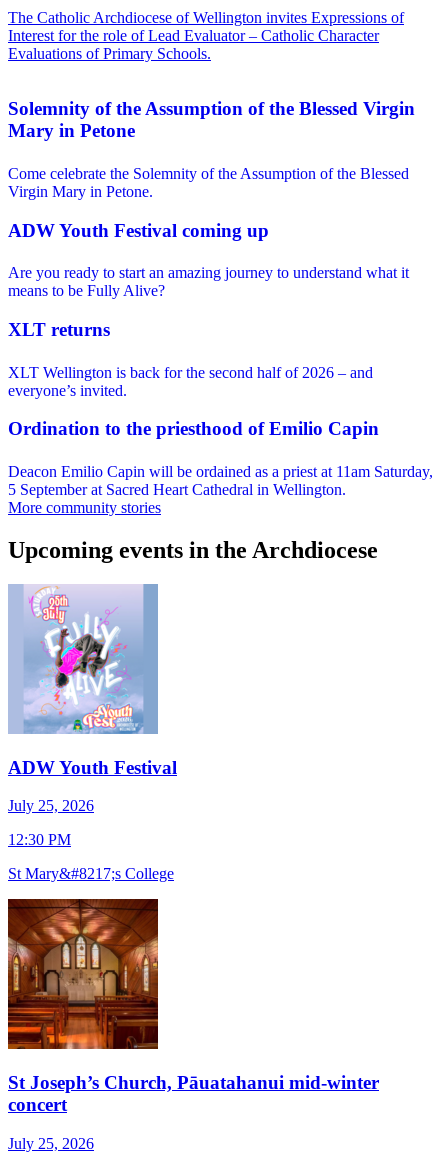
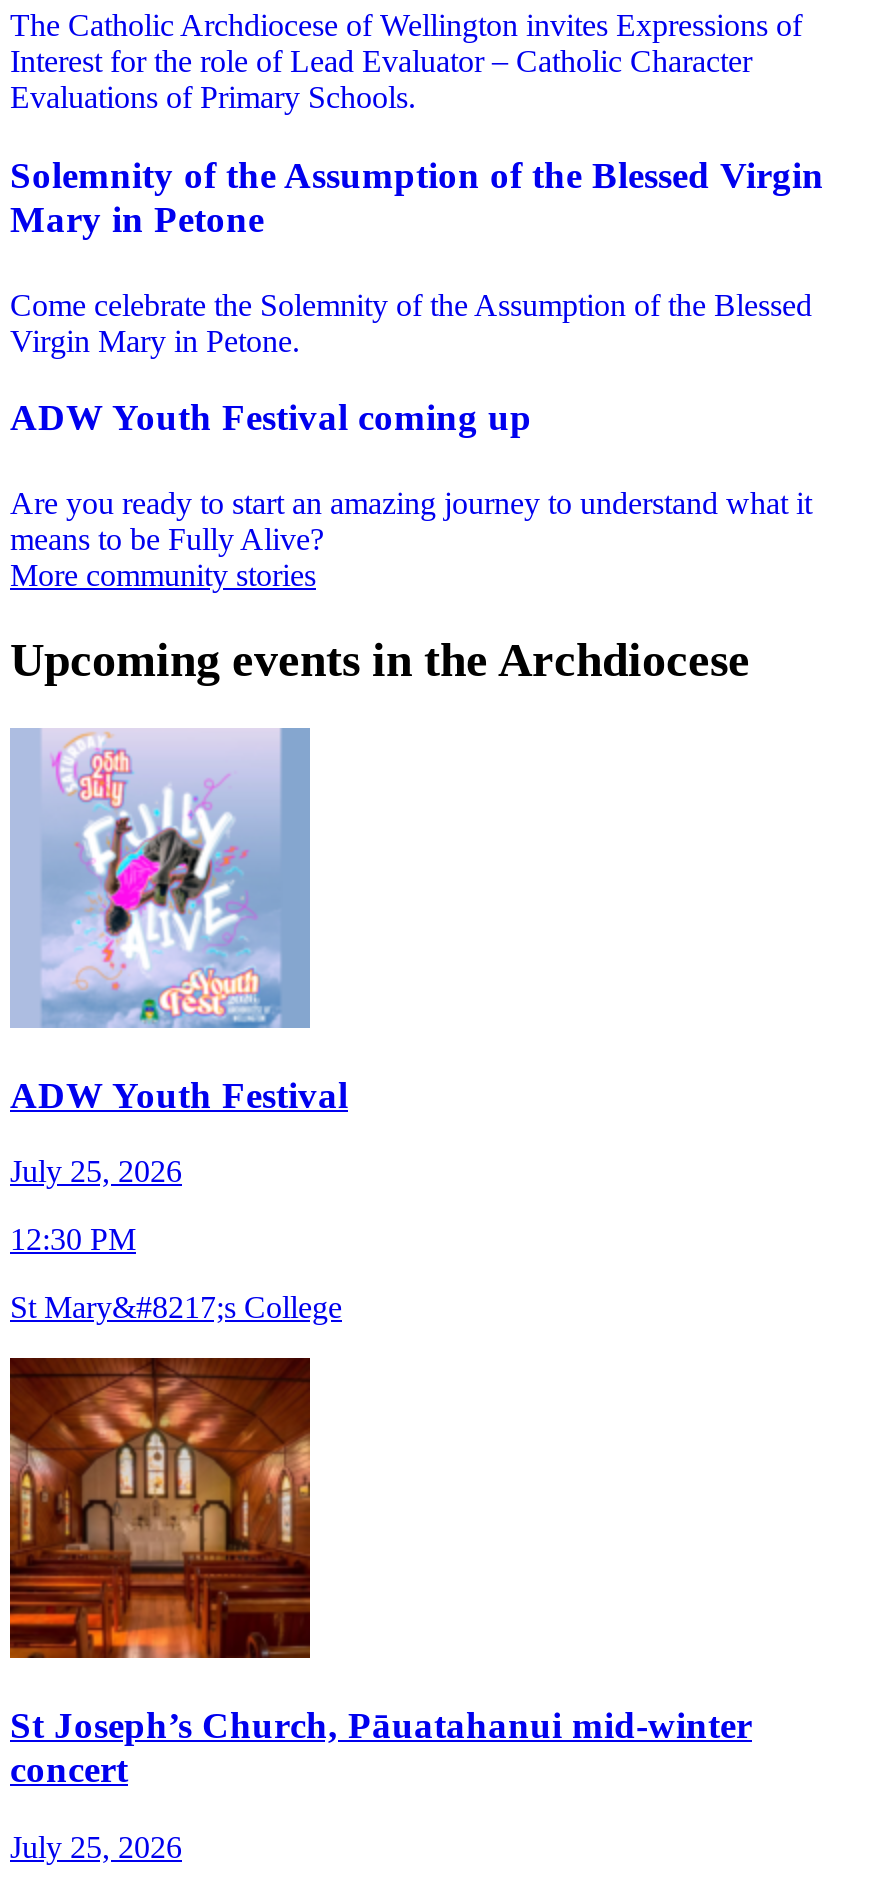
[8,319,433,498] XLT returns | XLT Wellington is back for the second half of 2026 – and | everyone’s invited. | Ordination to the priesthood of Emilio Capin | Deacon Emilio Capin will be ordained as a priest at 11am Saturday, | 5 September at Sacred Heart Cathedral in Wellington. -> none

